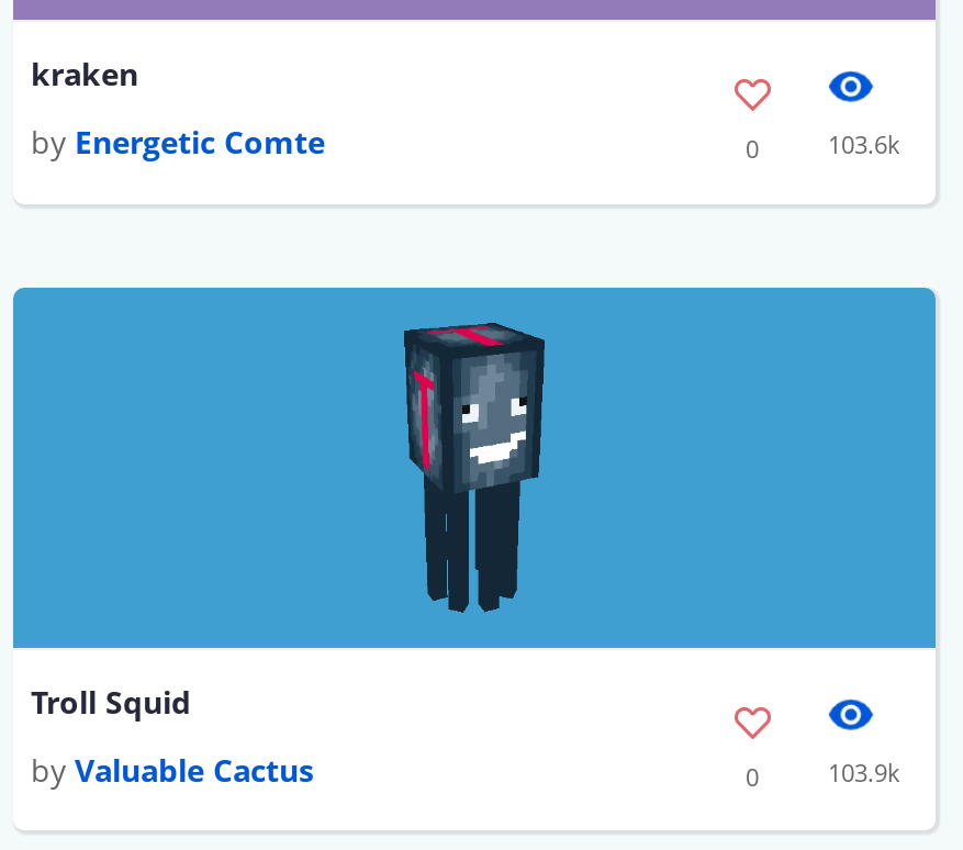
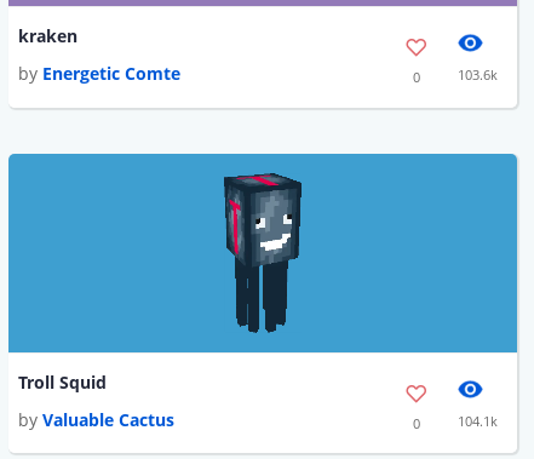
[828,756,900,789] 103.9k -> [458,412,498,430] 104.1k

